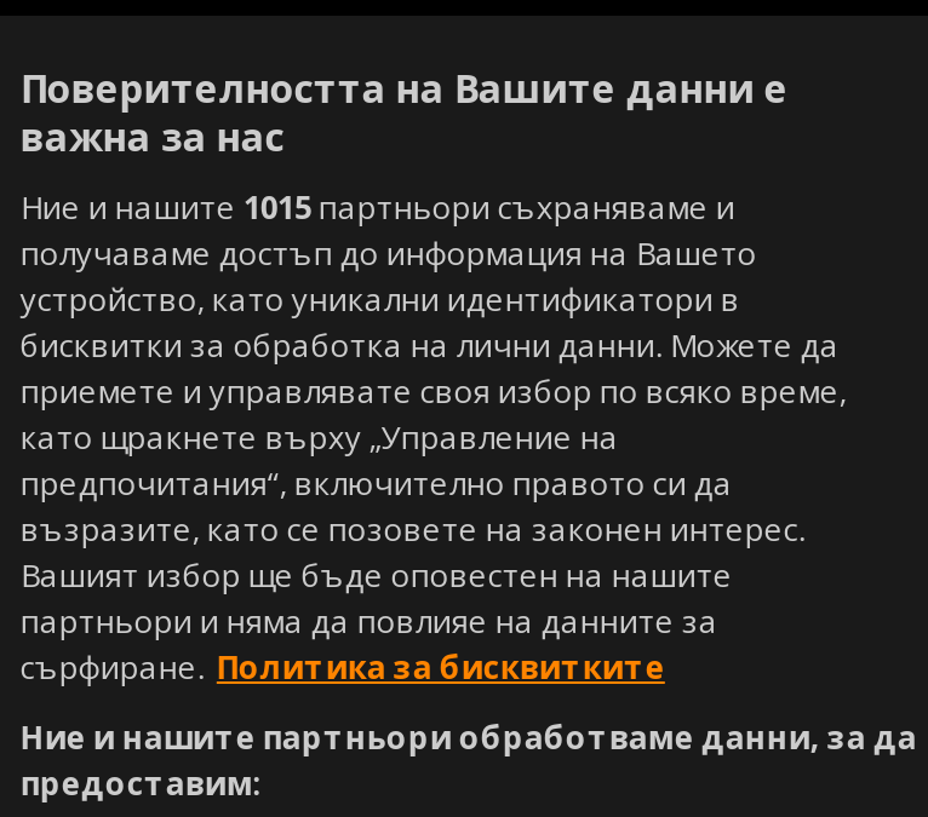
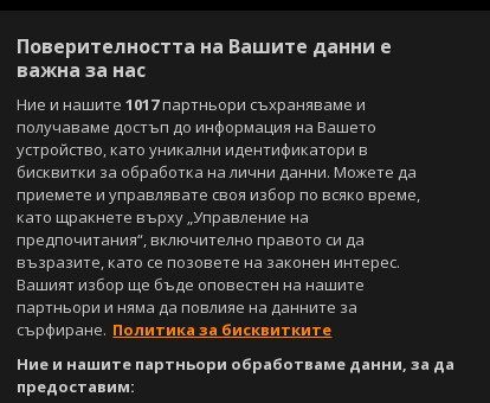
[20,185,735,229] Ние и нашите 1015 партньори съхраняваме и -> [17,94,366,115] Ние и нашите 1017 партньори съхраняваме и

